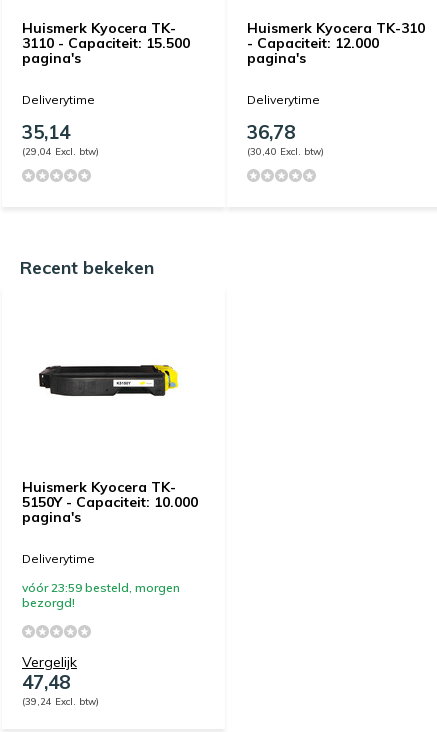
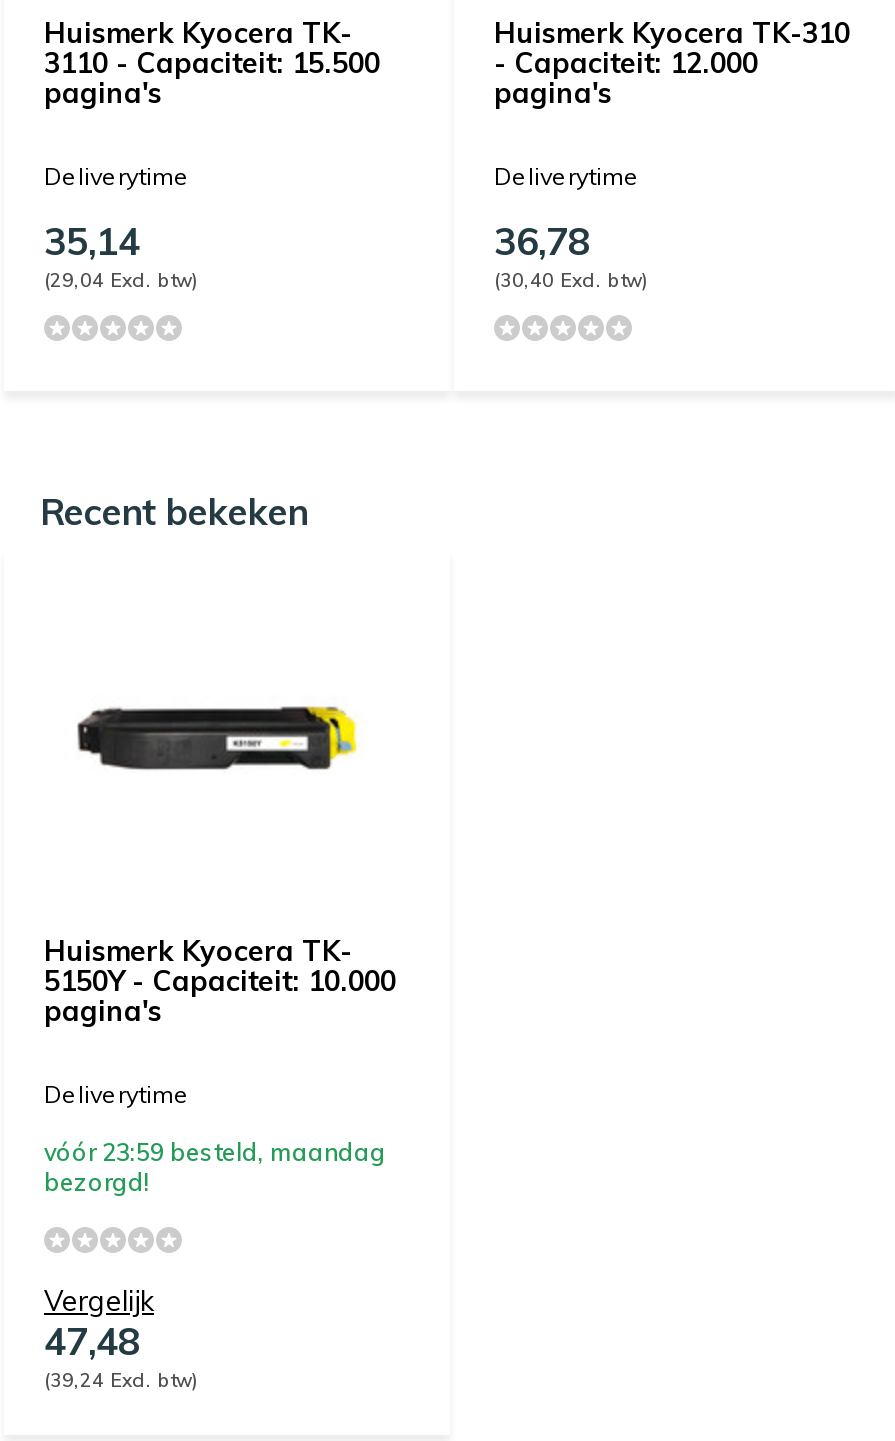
[22,580,180,595] vóór 23:59 besteld, morgen -> [44,1137,386,1167] vóór 23:59 besteld, maandag

